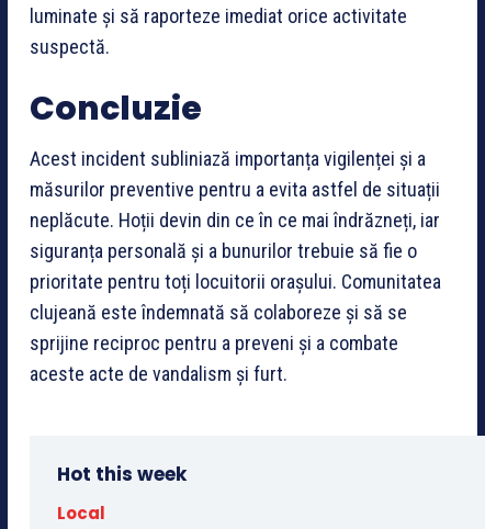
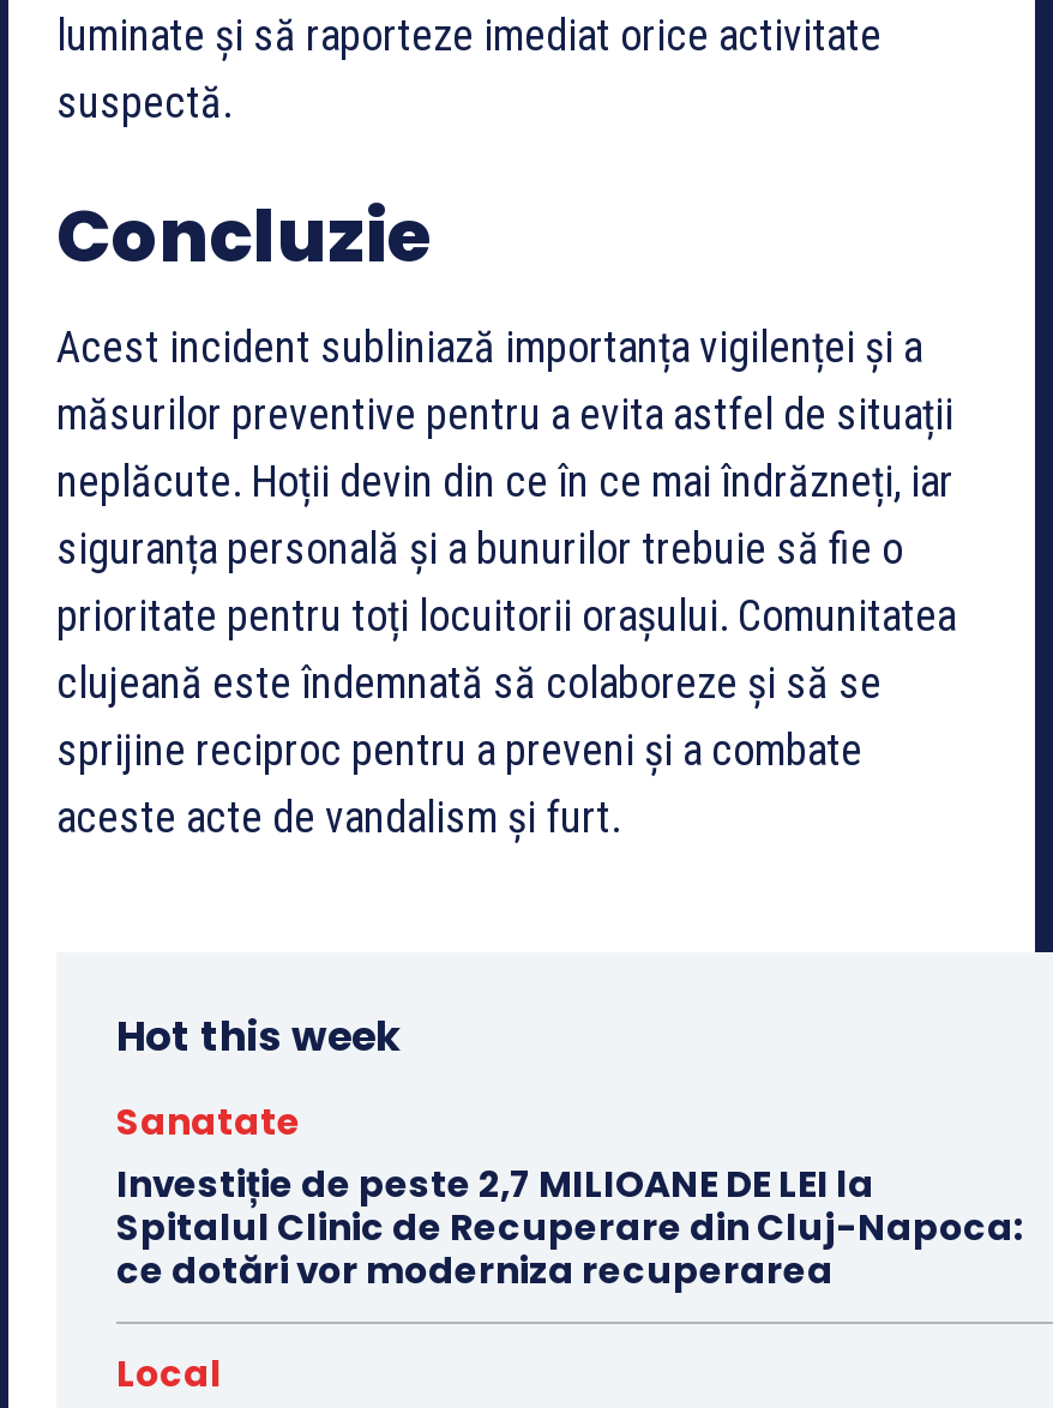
none -> [116,1096,1023,1296] Sanatate | Investiție de peste 2,7 MILIOANE DE LEI la | Spitalul Clinic de Recuperare din Cluj-Napoca: | ce dotări vor moderniza recuperarea

